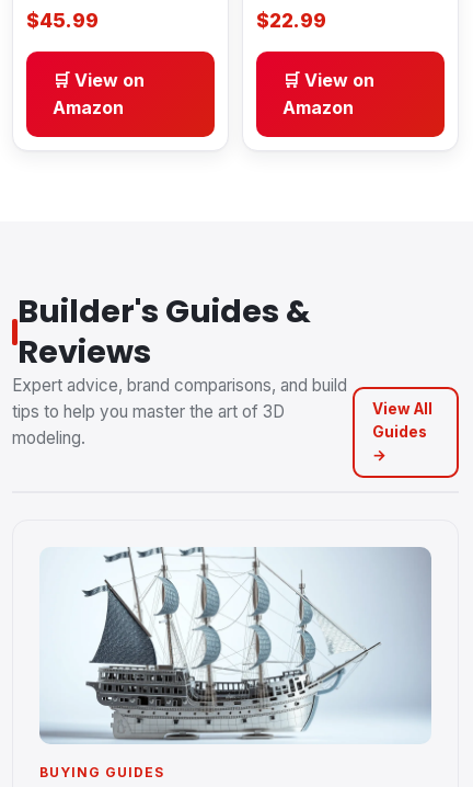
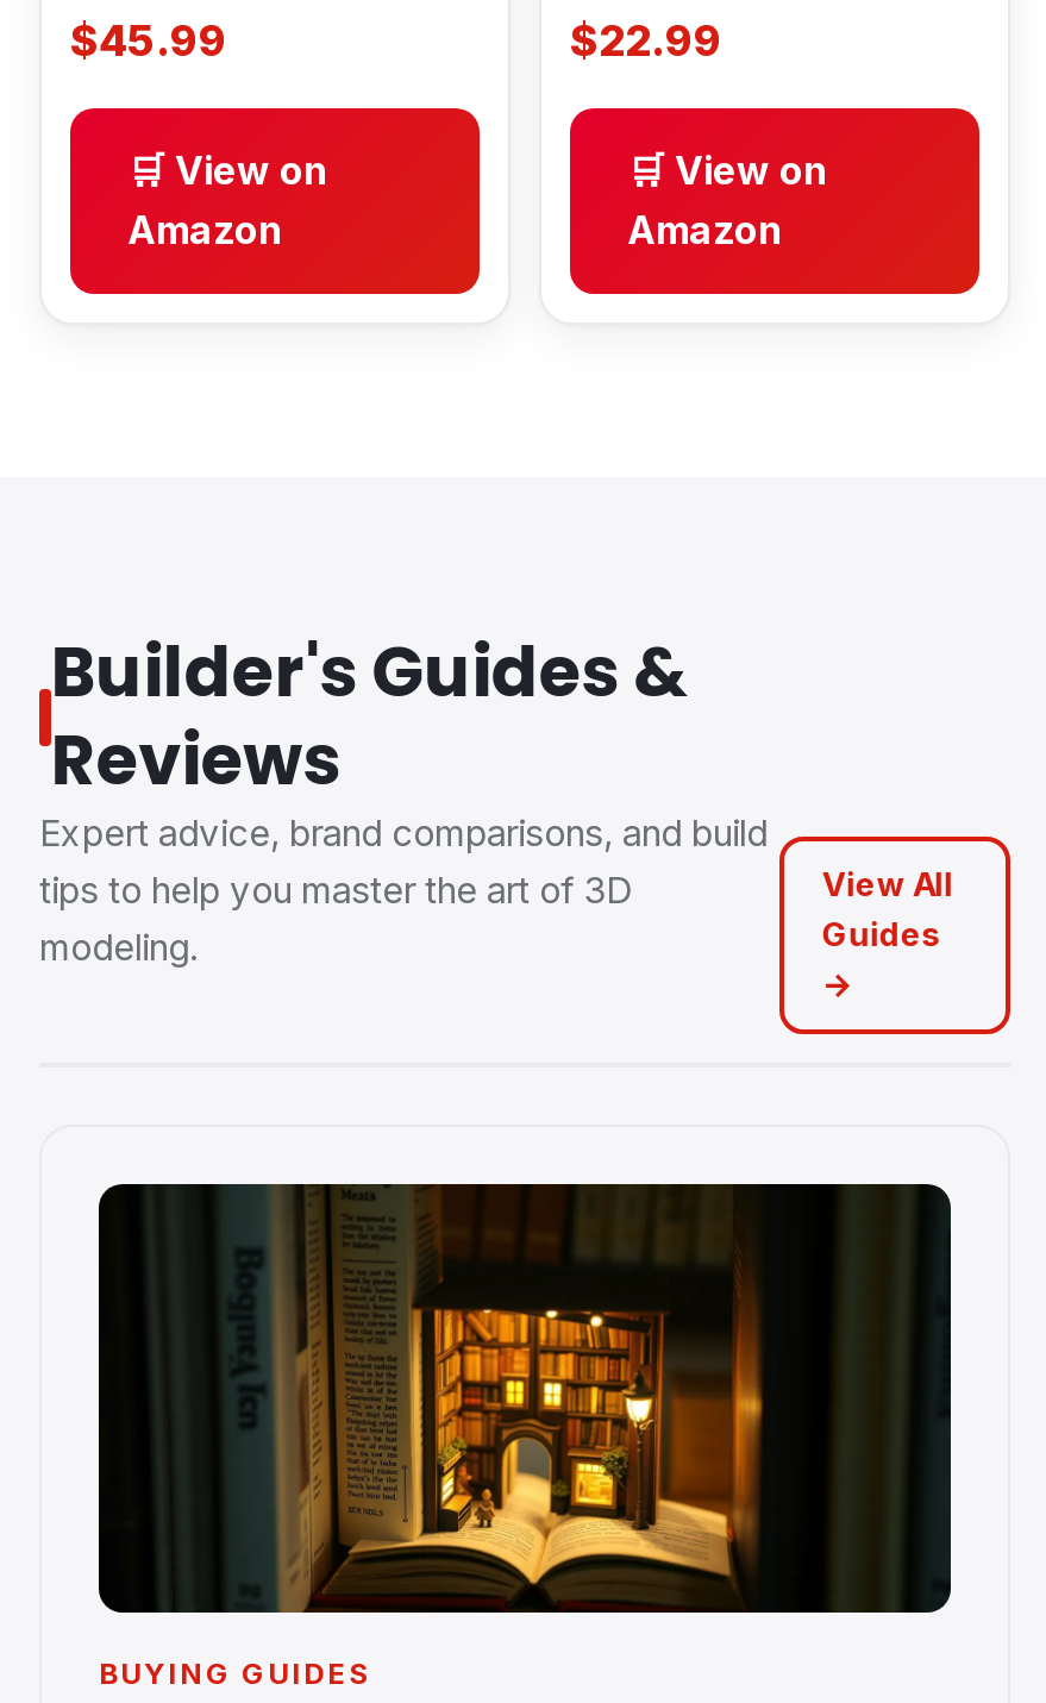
[39,547,431,744] [image] -> [96,1182,953,1615] [image]

